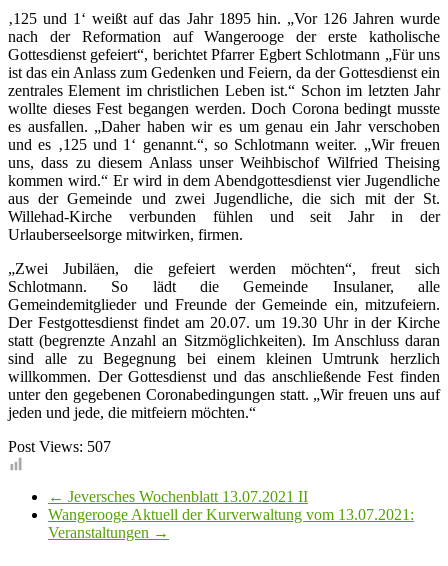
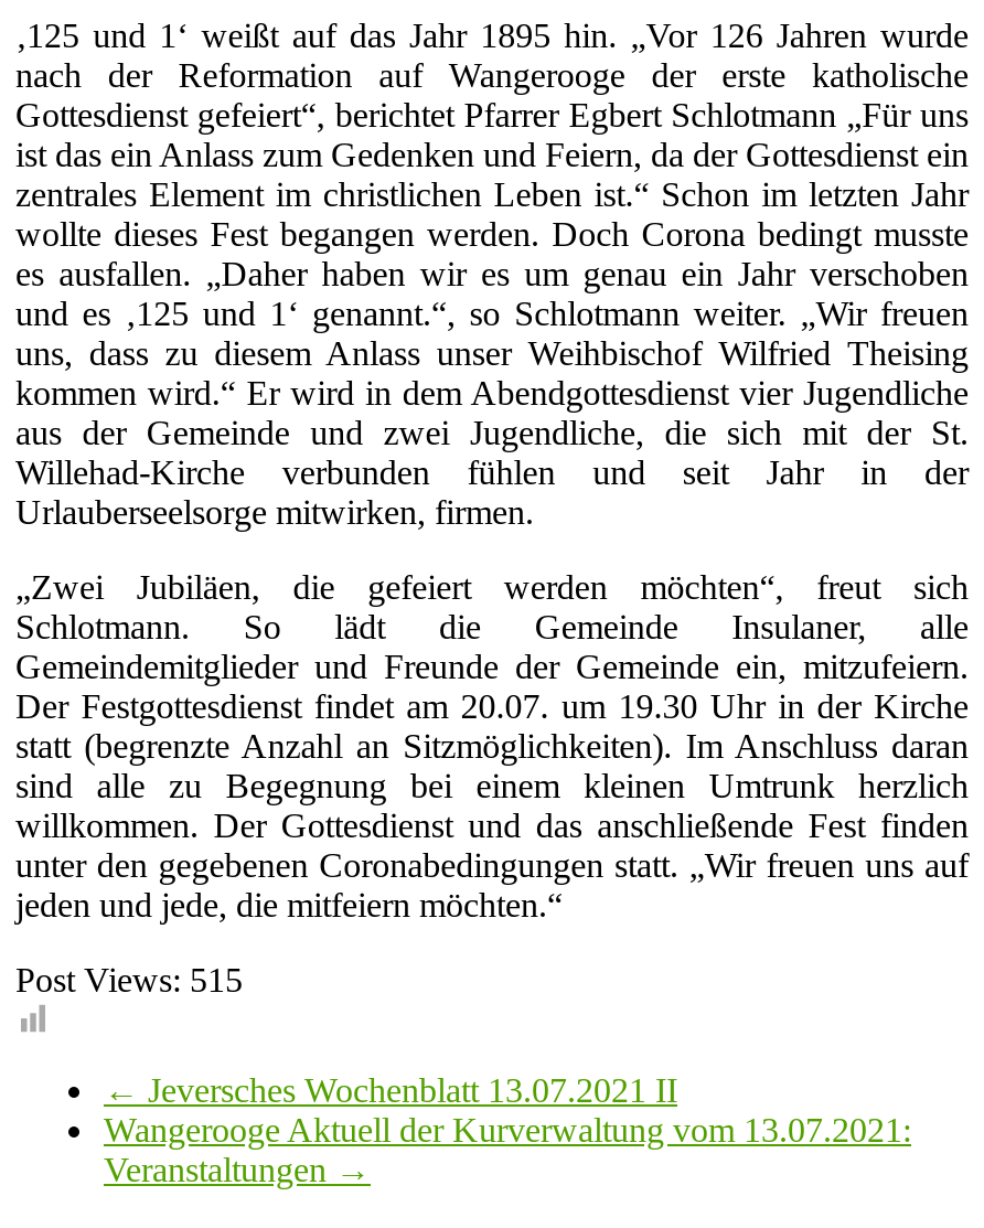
[8,438,111,455] Post Views: 507 -> [15,961,243,999] Post Views: 515

